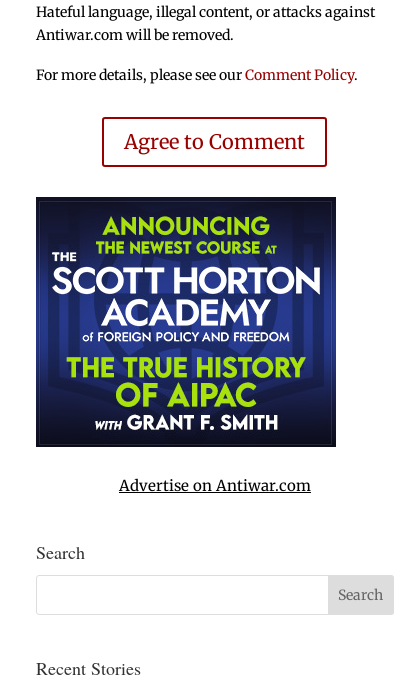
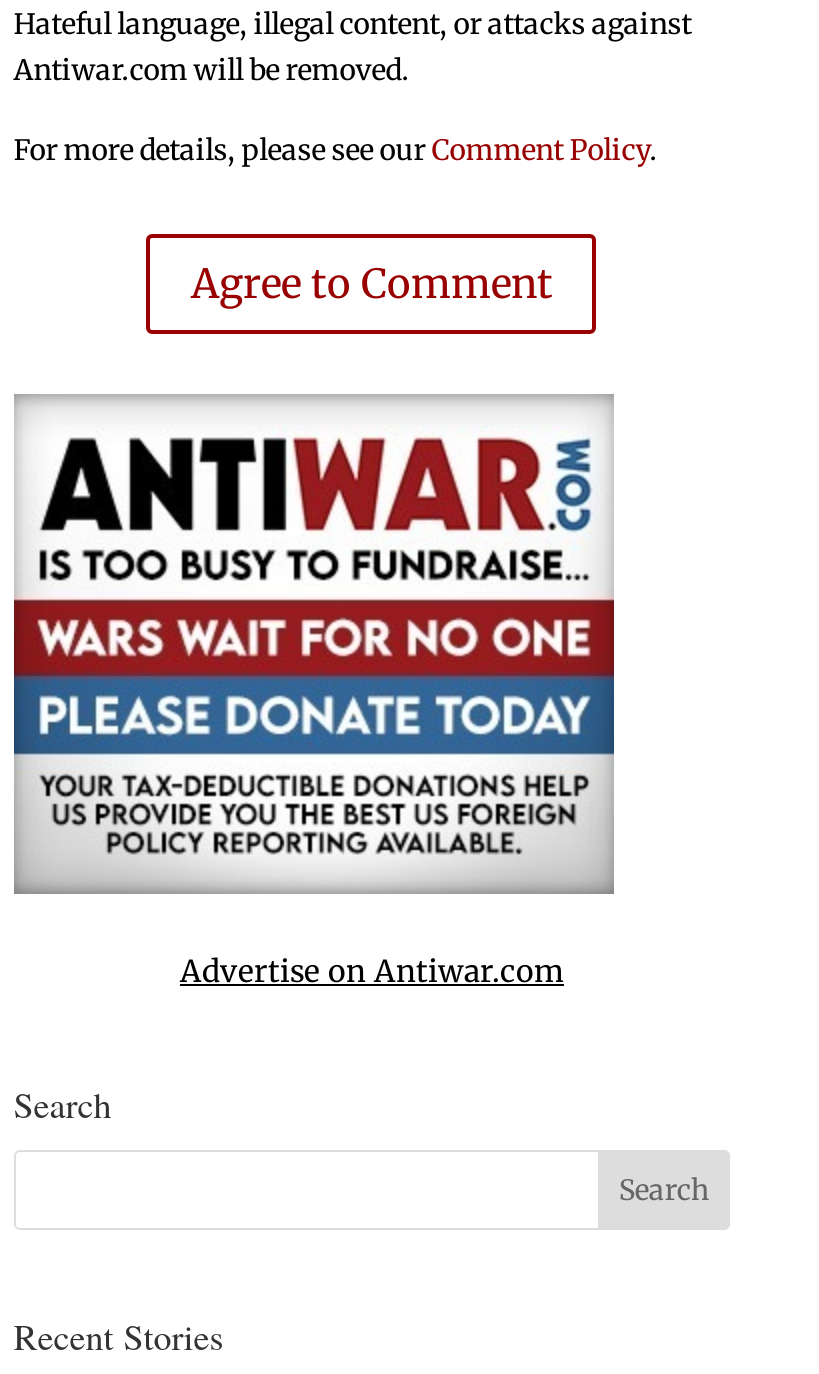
[35,197,337,447] [image] -> [12,396,616,892] [image]

